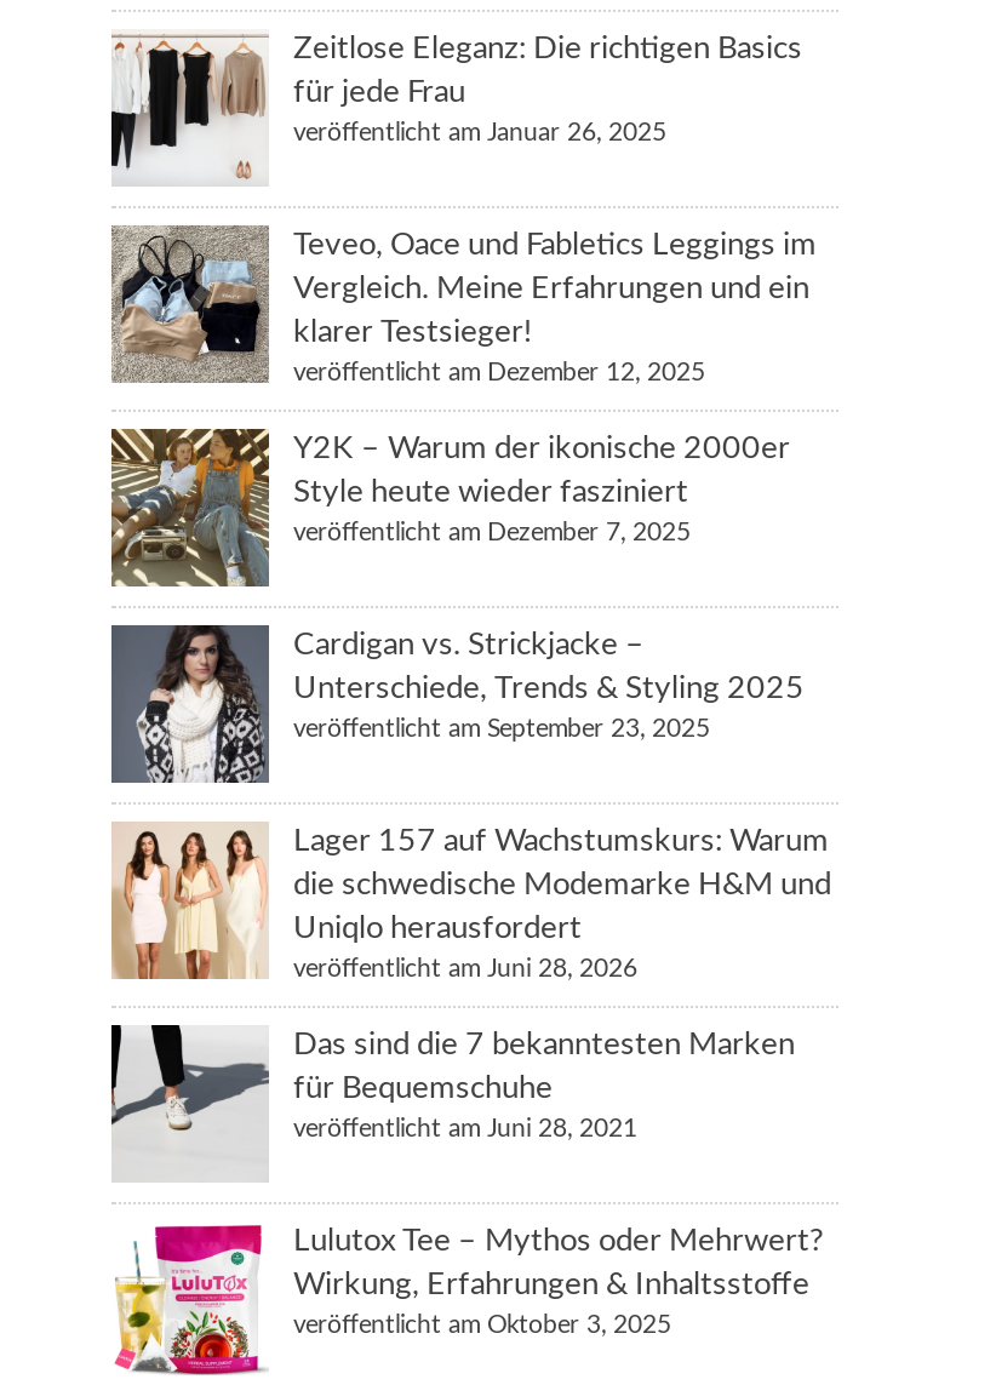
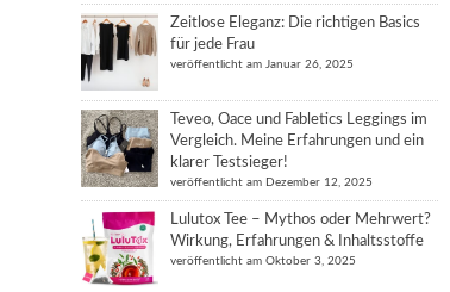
[109,427,790,589] [image] | Y2K – Warum der ikonische 2000er | Style heute wieder fasziniert | veröffentlicht am Dezember 7, 2025 -> none
[109,623,805,785] [image] | Cardigan vs. Strickjacke – | Unterschiede, Trends & Styling 2025 | veröffentlicht am September 23, 2025 -> none
[111,826,831,1141] [image] | Lager 157 auf Wachstumskurs: Warum | die schwedische Modemarke H&M und | Uniqlo herausfordert | veröffentlicht am Juni 28, 2026 | Das sind die 7 bekanntesten Marken | für Bequemschuhe | veröffentlicht am Juni 28, 2021 -> none
[111,1023,267,1173] [image] -> none

